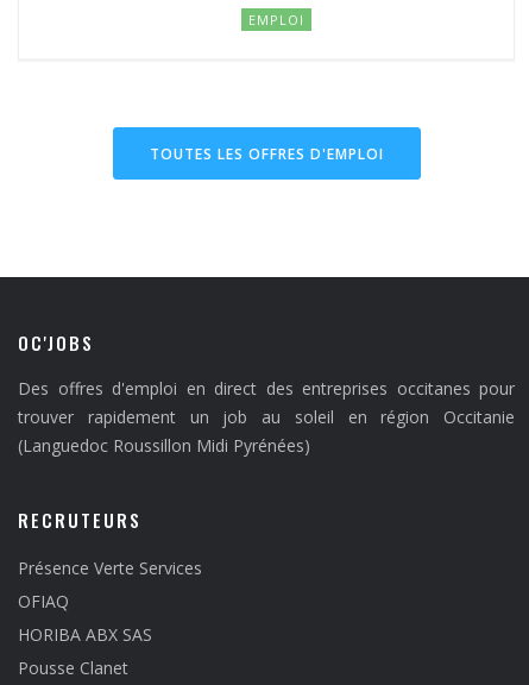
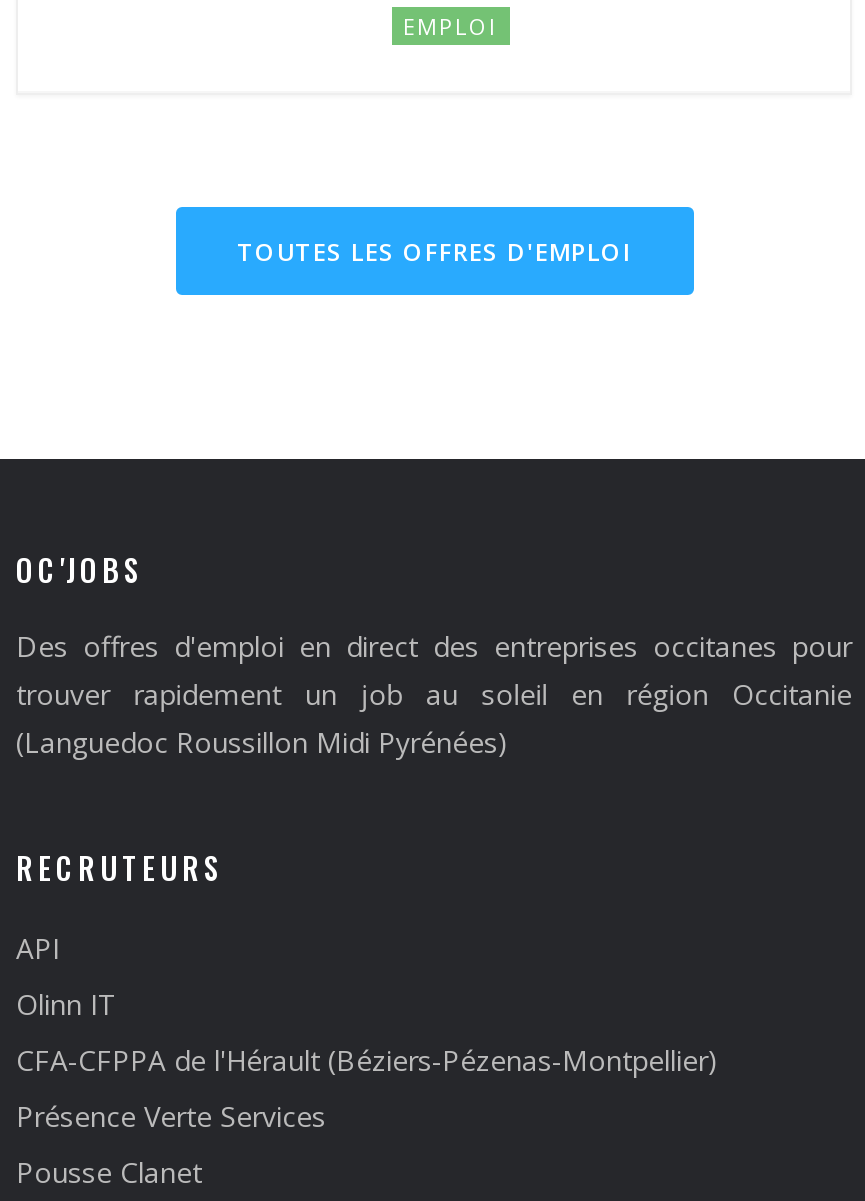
none -> [16,929,718,1079] API | Olinn IT | CFA-CFPPA de l'Hérault (Béziers-Pézenas-Montpellier)
moved [18,557,202,579] -> [16,1097,326,1135]: Présence Verte Services
[18,590,152,646] OFIAQ | HORIBA ABX SAS -> none

